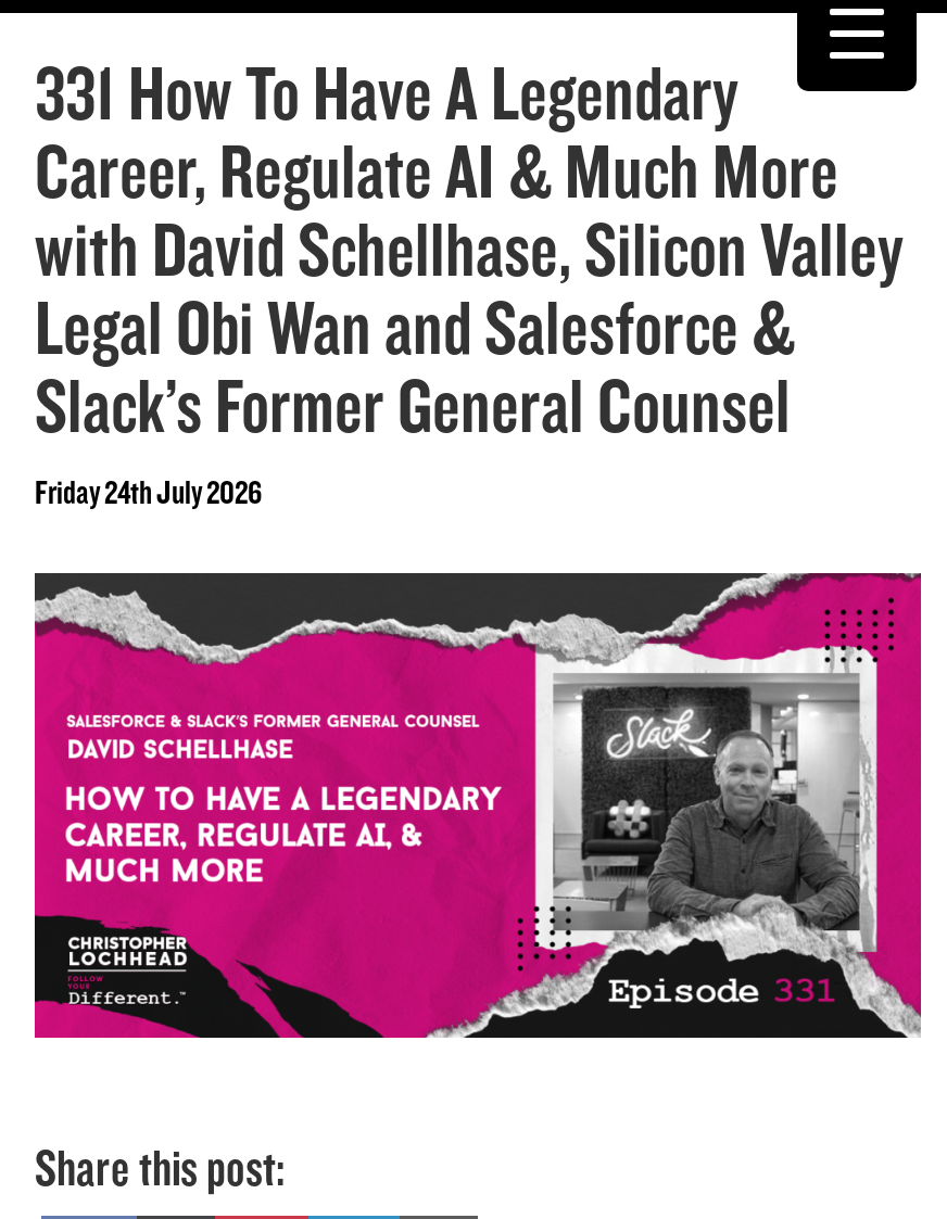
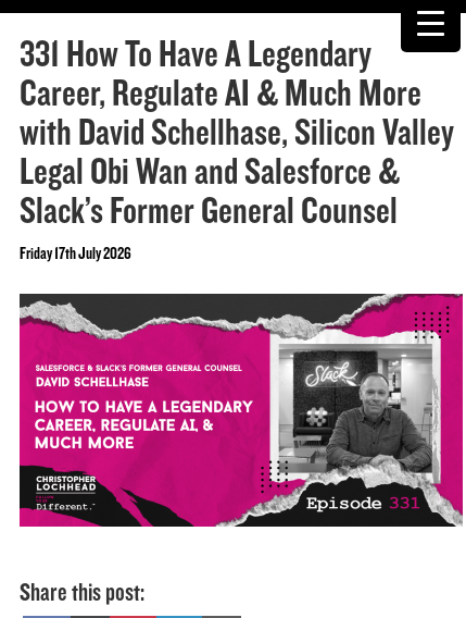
[35,476,263,513] Friday 24th July 2026 -> [20,245,131,264] Friday 17th July 2026

